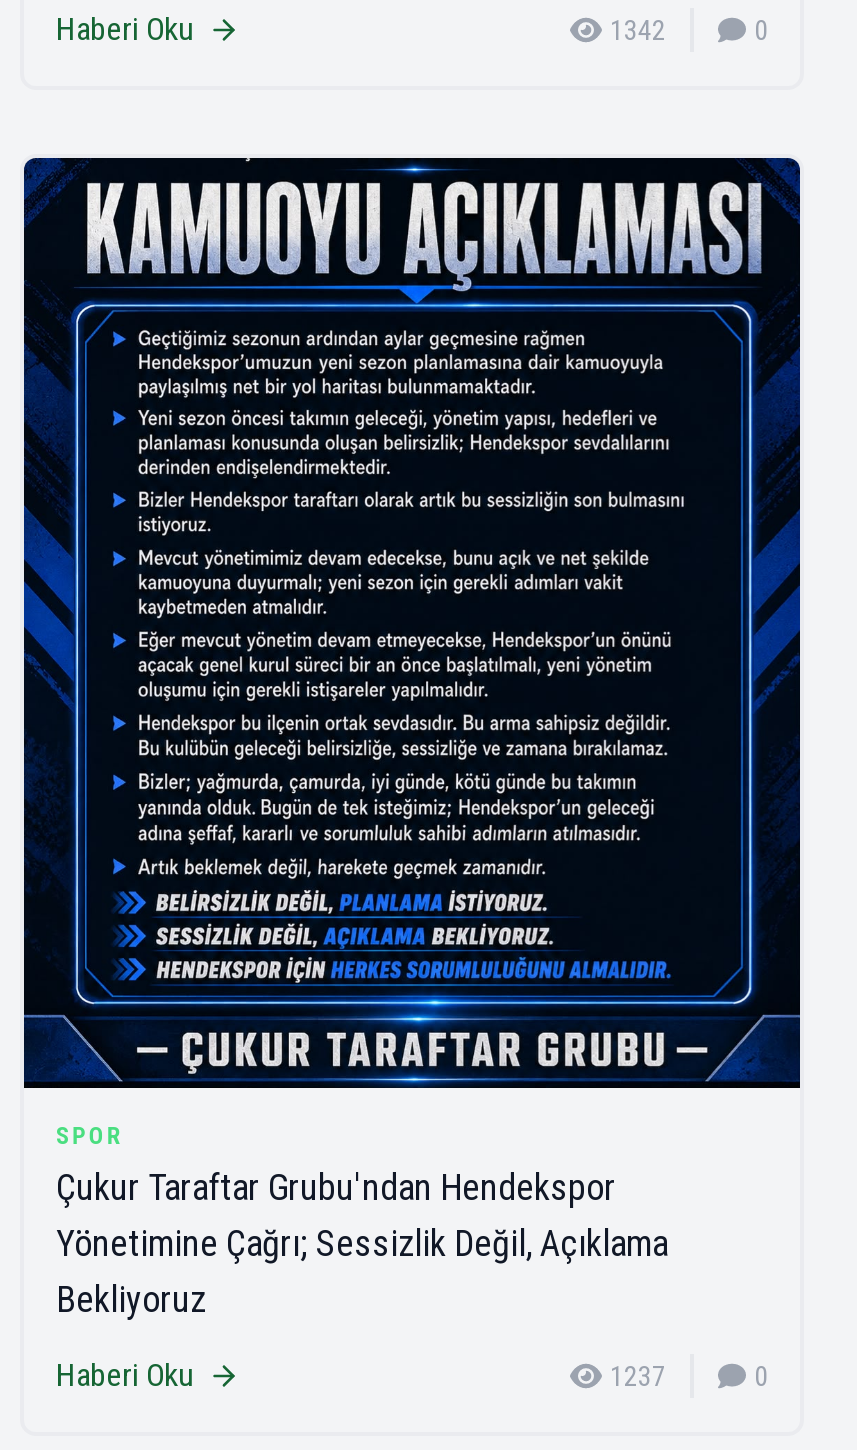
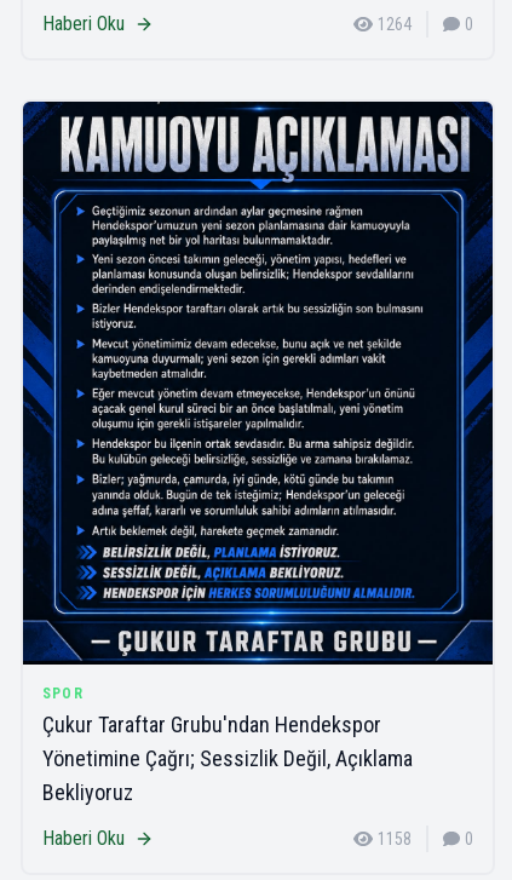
[610,14,666,46] 1342 -> [378,15,412,34] 1264
[610,1359,666,1391] 1237 -> [378,829,412,848] 1158

